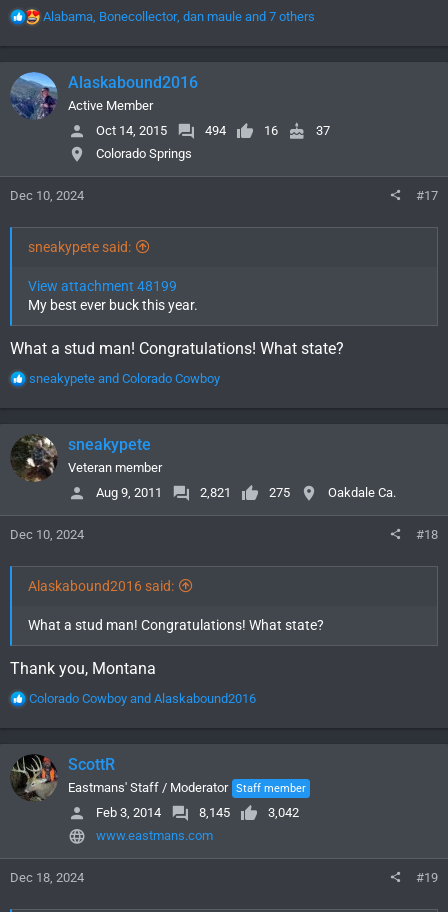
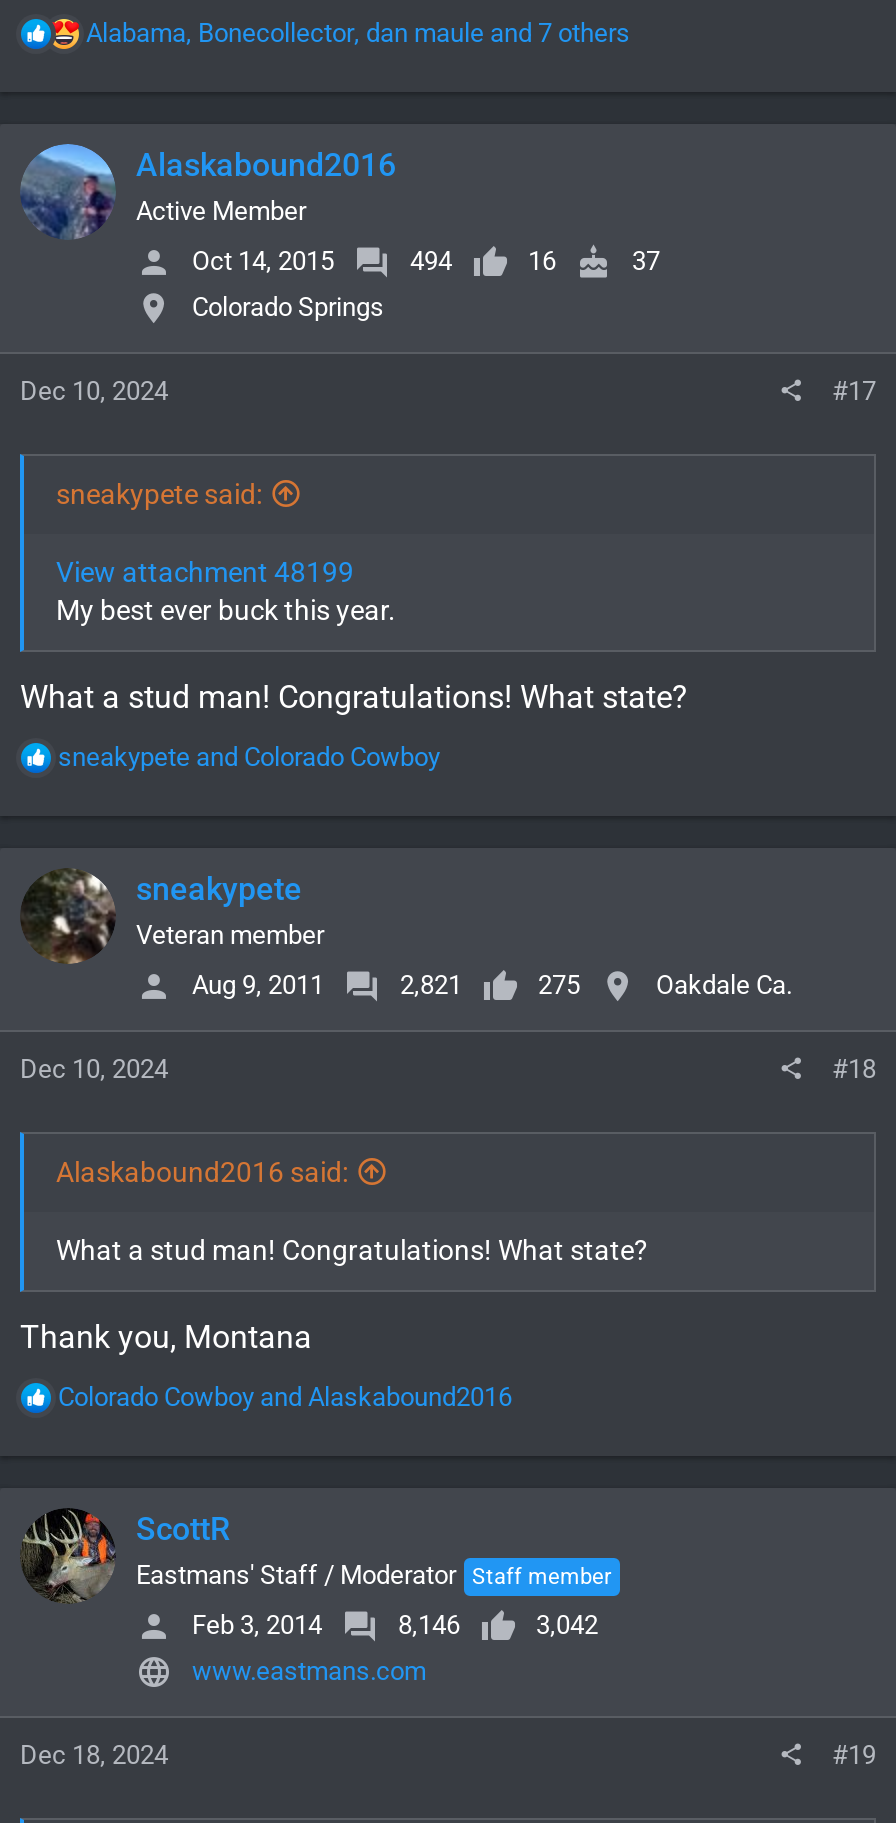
[199,805,230,820] 8,145 -> [398,1611,460,1641] 8,146

